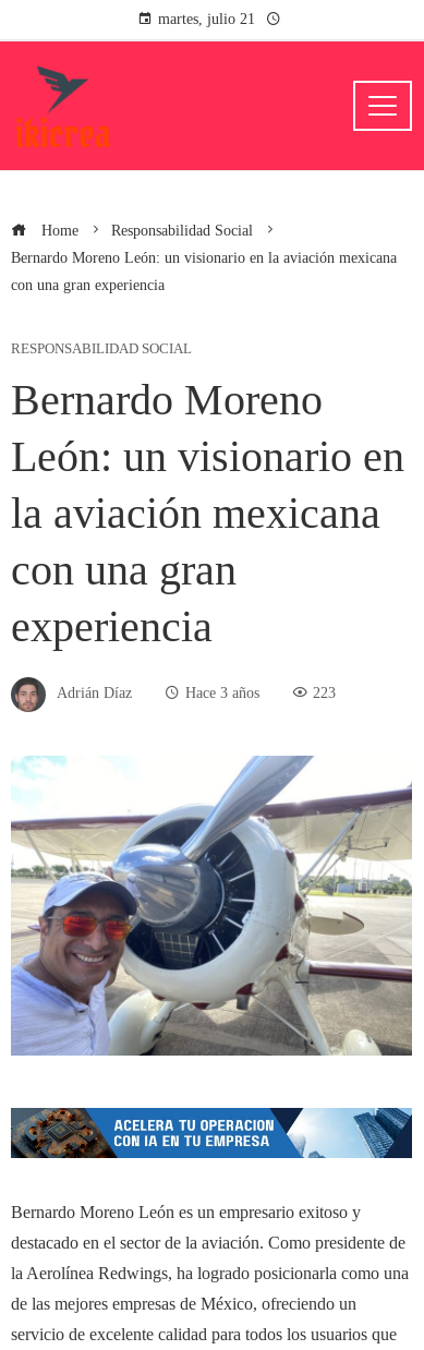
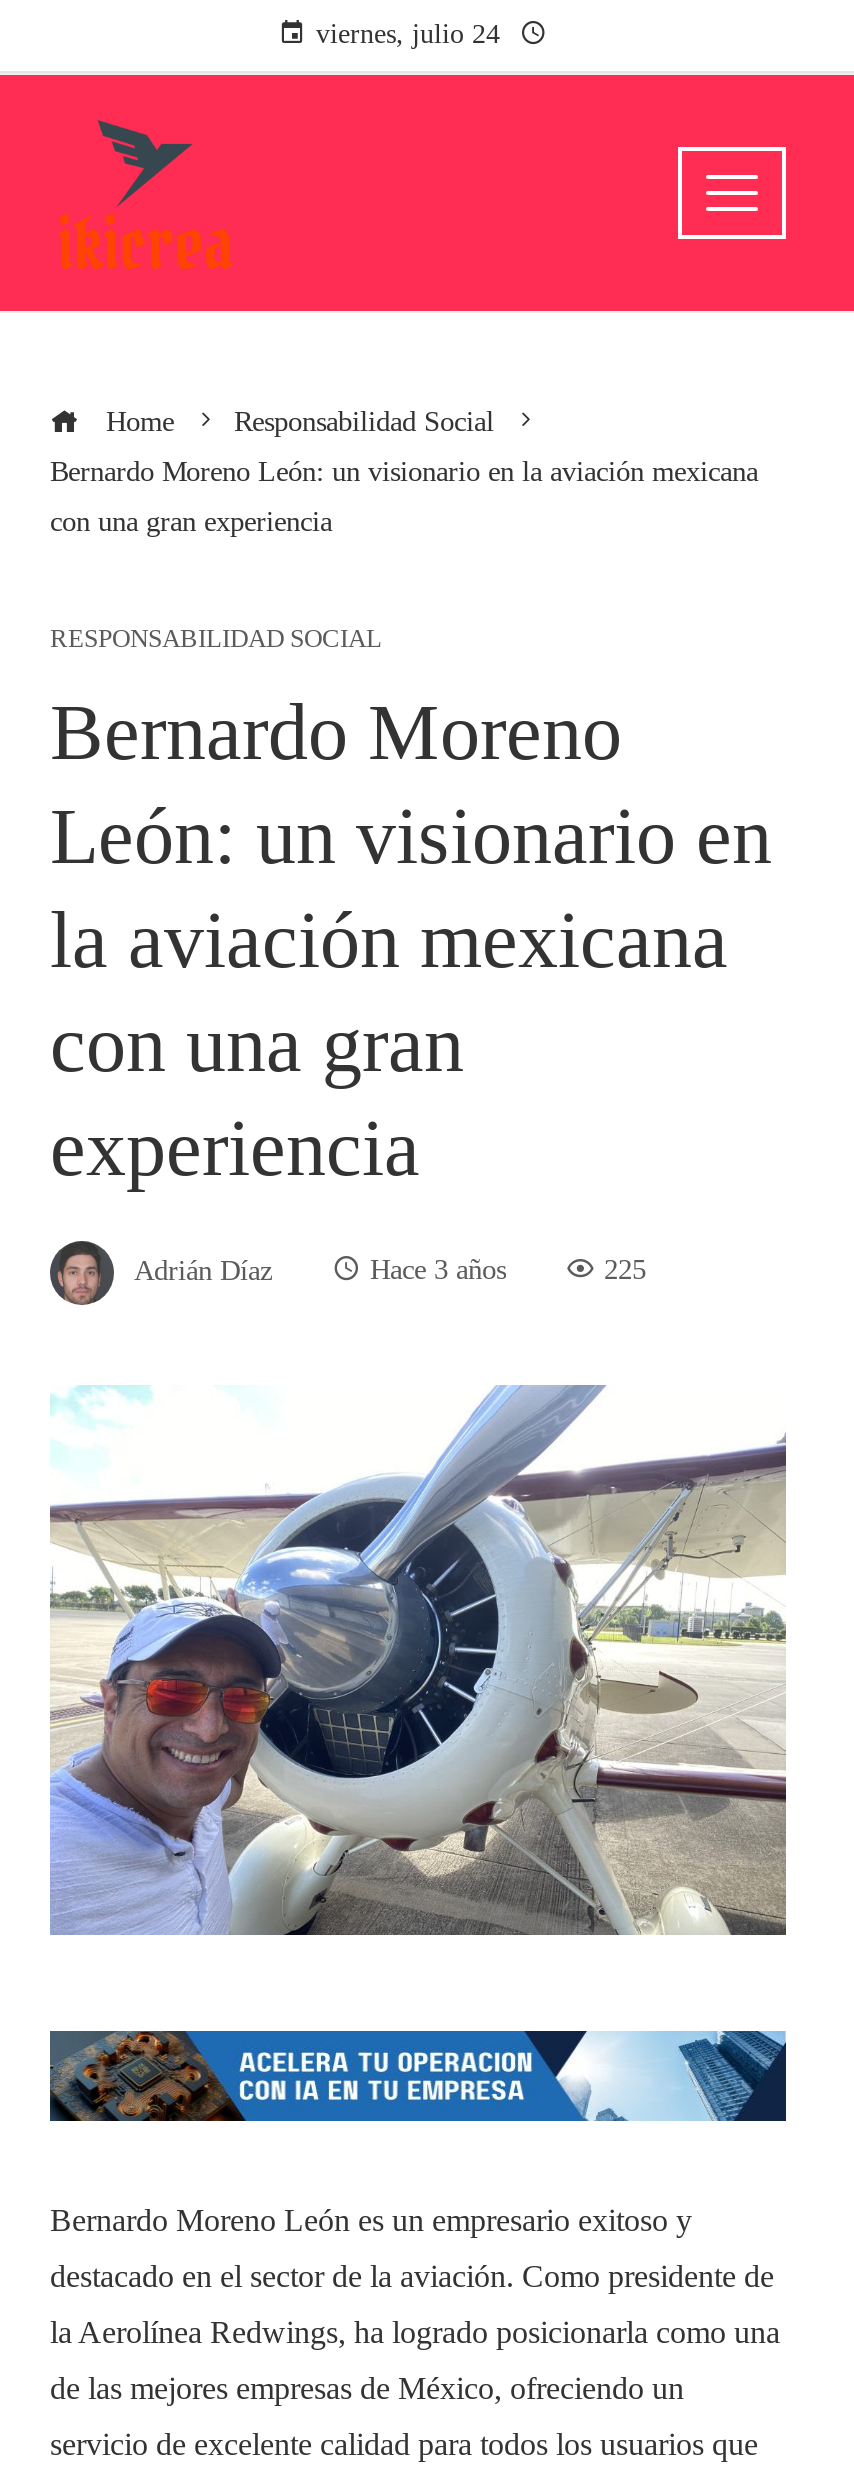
[158,11,255,27] martes, julio 21 -> [316,19,500,49] viernes, julio 24
[313,684,336,701] 223 -> [604,1254,646,1286] 225

